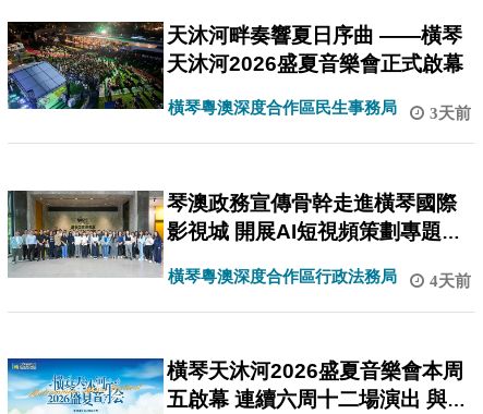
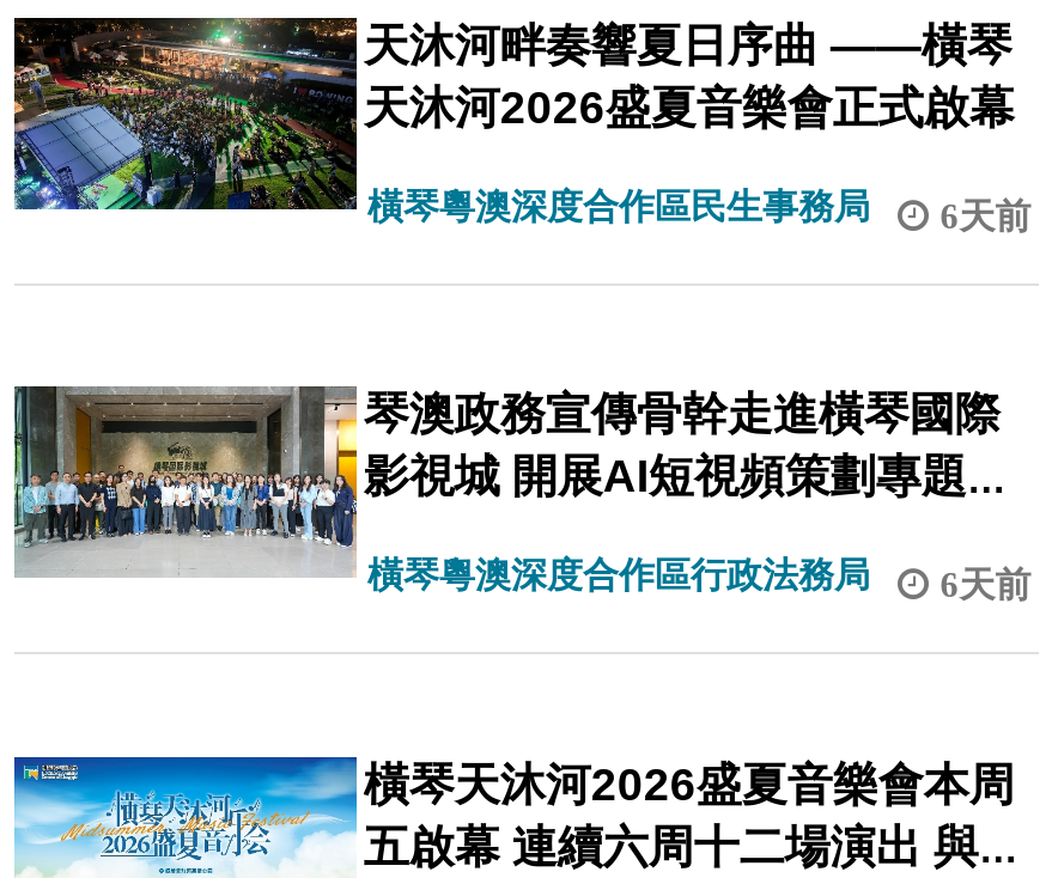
[168,98,471,120] 橫琴粵澳深度合作區民生事務局 3天前 -> [367,184,1031,233] 橫琴粵澳深度合作區民生事務局 6天前
[168,266,471,289] 橫琴粵澳深度合作區行政法務局 4天前 -> [367,554,1031,603] 橫琴粵澳深度合作區行政法務局 6天前

